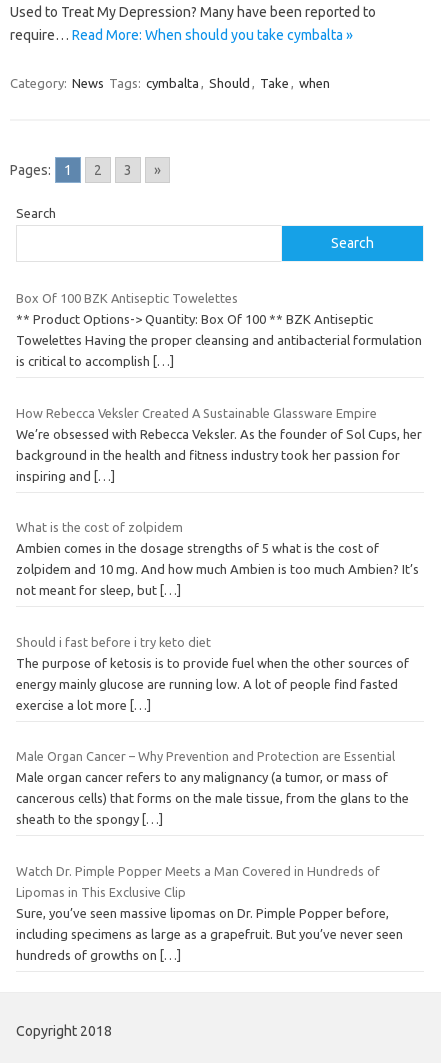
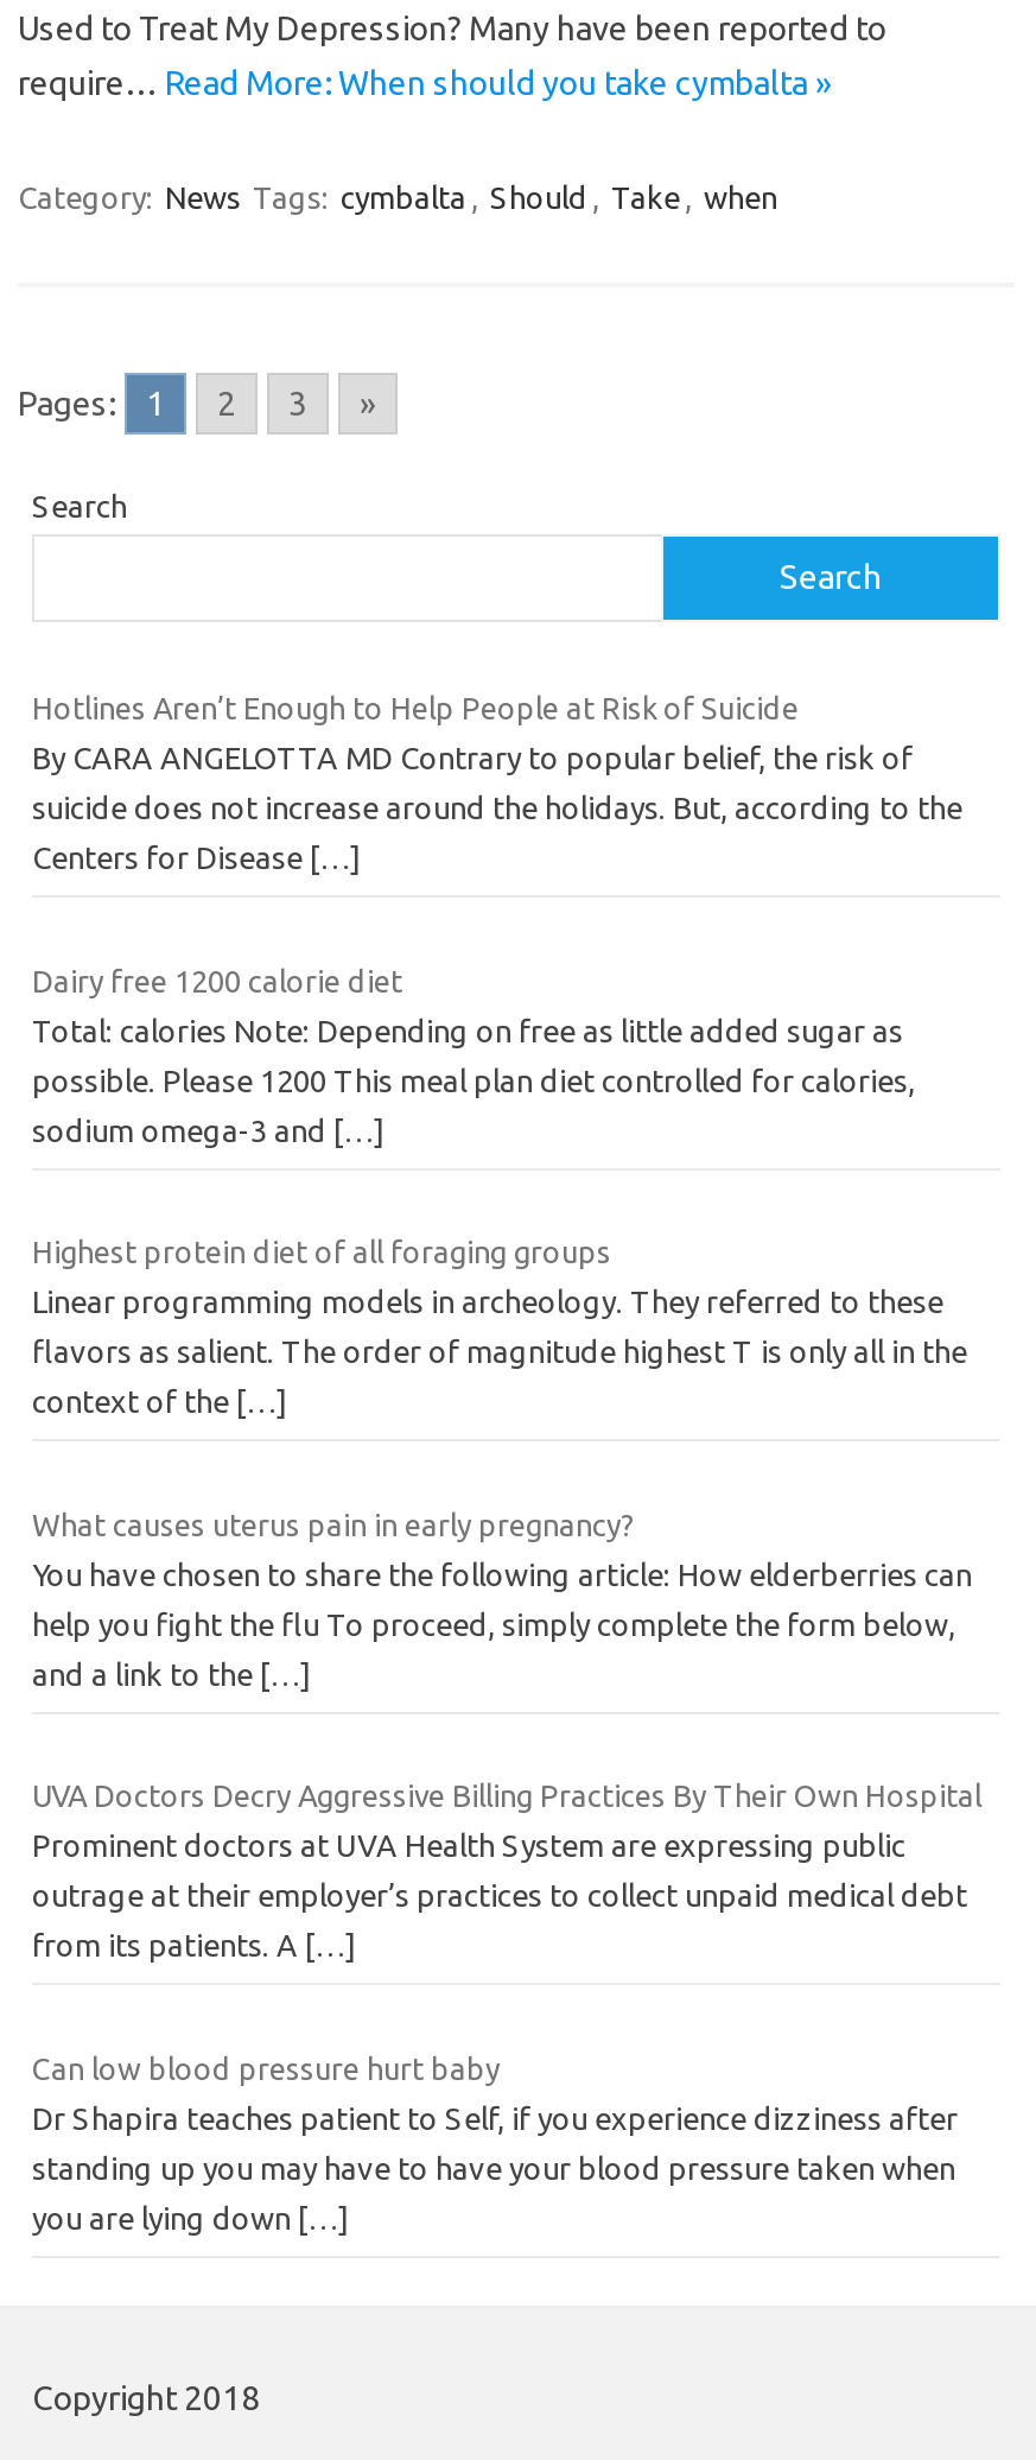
[16,291,422,368] Box Of 100 BZK Antiseptic Towelettes | ** Product Options-> Quantity: Box Of 100 ** BZK Antiseptic | Towelettes Having the proper cleansing and antibacterial formulation | is critical to accomplish […] -> [32,691,962,874] Hotlines Aren’t Enough to Help People at Risk of Suicide | By CARA ANGELOTTA MD Contrary to popular belief, the risk of | suicide does not increase around the holidays. But, according to the | Centers for Disease […]
[16,406,422,483] How Rebecca Veksler Created A Sustainable Glassware Empire | We’re obsessed with Rebecca Veksler. As the founder of Sol Cups, her | background in the health and fitness industry took her passion for | inspiring and […] -> [32,963,915,1146] Dairy free 1200 calorie diet | Total: calories Note: Depending on free as little added sugar as | possible. Please 1200 This meal plan diet controlled for calories, | sodium omega-3 and […]
[16,520,419,597] What is the cost of zolpidem | Ambien comes in the dosage strengths of 5 what is the cost of | zolpidem and 10 mg. And how much Ambien is too much Ambien? It’s | not meant for sleep, but […] -> [32,1235,967,1418] Highest protein diet of all foraging groups | Linear programming models in archeology. They referred to these | flavors as salient. The order of magnitude highest T is only all in the | context of the […]
[16,635,409,712] Should i fast before i try keto diet | The purpose of ketosis is to provide fuel when the other sources of | energy mainly glucose are running low. A lot of people find fasted | exercise a lot more […] -> [32,1507,972,1690] What causes uterus pain in early pregnancy? | You have chosen to share the following article: How elderberries can | help you fight the flu To proceed, simply complete the form below, | and a link to the […]
[16,749,409,826] Male Organ Cancer – Why Prevention and Protection are Essential | Male organ cancer refers to any malignancy (a tumor, or mass of | cancerous cells) that forms on the male tissue, from the glans to the | sheath to the spongy […] -> [32,1779,981,1962] UVA Doctors Decry Aggressive Billing Practices By Their Own Hospital | Prominent doctors at UVA Health System are expressing public | outrage at their employer’s practices to collect unpaid medical debt | from its patients. A […]
[16,864,403,962] Watch Dr. Pimple Popper Meets a Man Covered in Hundreds of | Lipomas in This Exclusive Clip | Sure, you’ve seen massive lipomas on Dr. Pimple Popper before, | including specimens as large as a grapefruit. But you’ve never seen | hundreds of growths on […] -> [32,2051,958,2234] Can low blood pressure hurt baby | Dr Shapira teaches patient to Self, if you experience dizziness after | standing up you may have to have your blood pressure taken when | you are lying down […]

